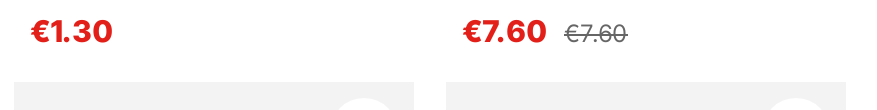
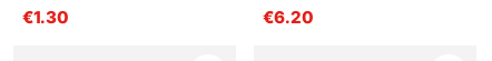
[462,12,628,50] €7.60 €7.60 -> [263,7,314,28] €6.20

